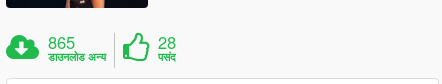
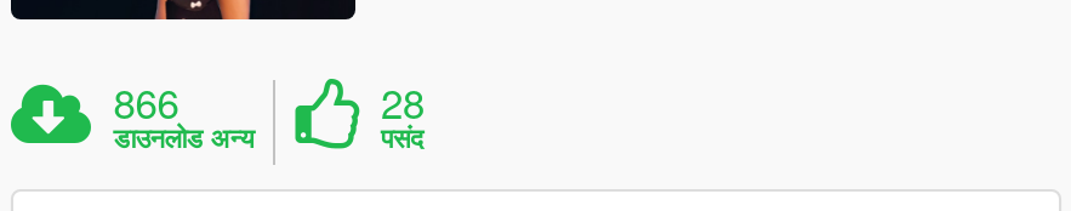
[48,30,75,54] 865 -> [113,72,179,130] 866

